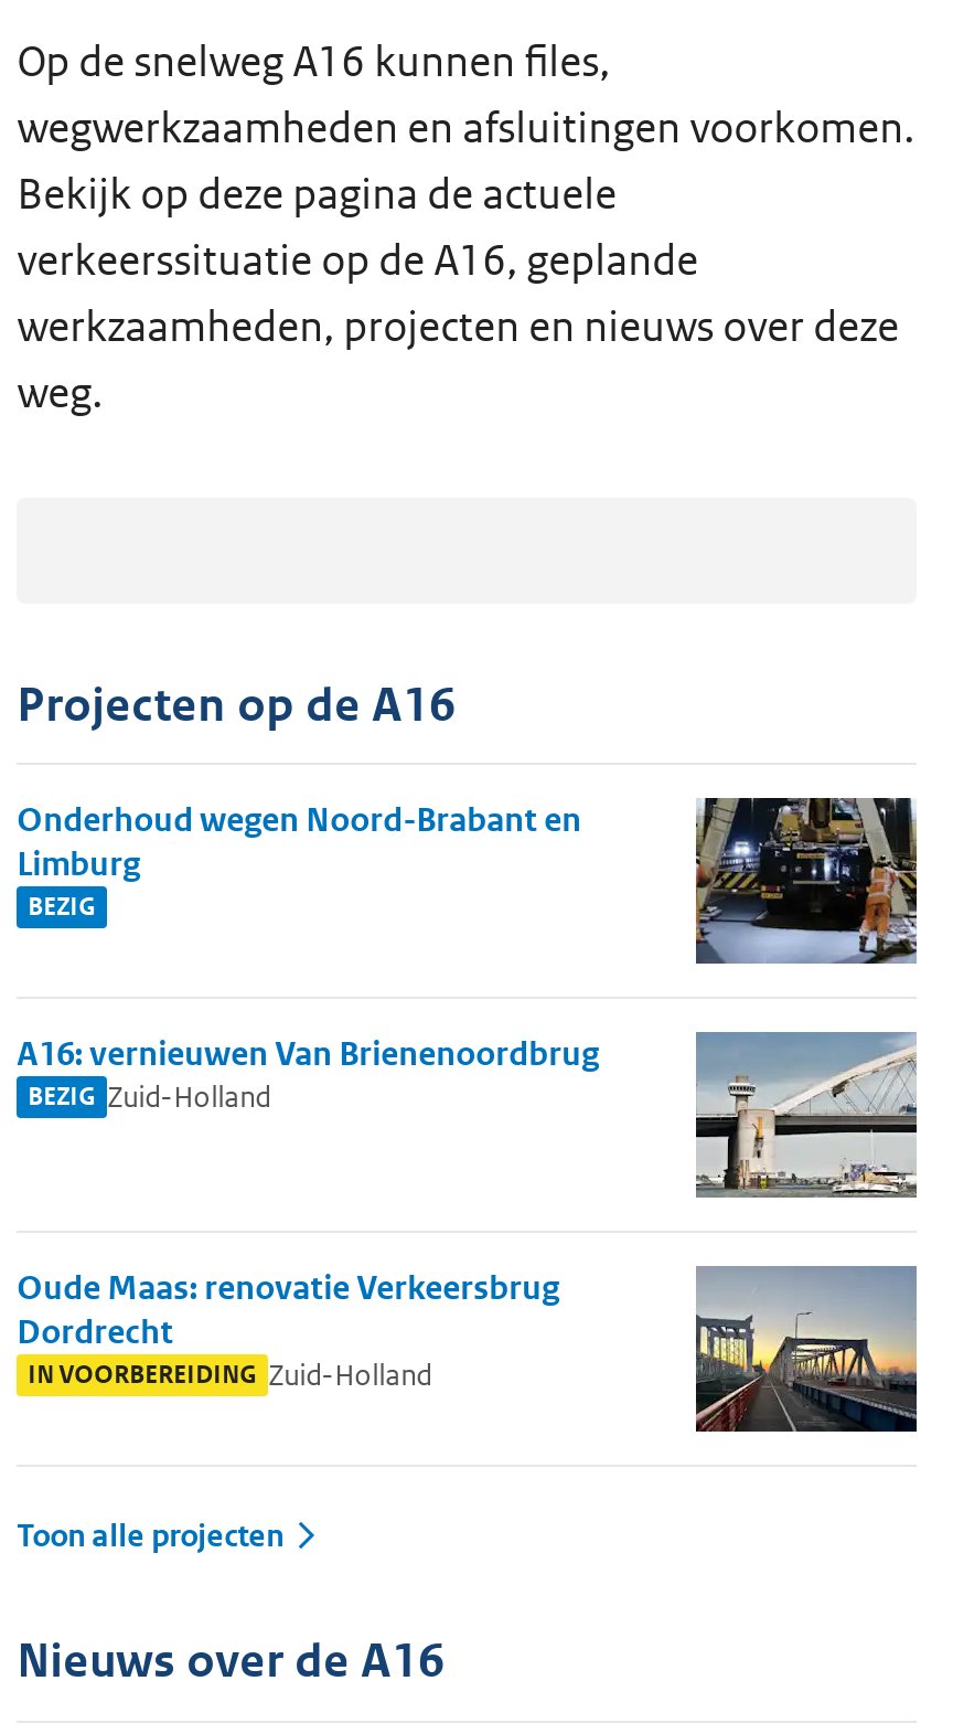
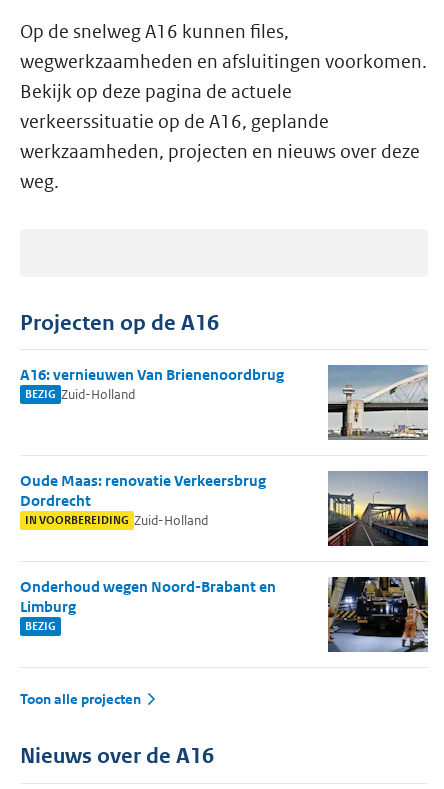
moved [17,798,582,924] -> [20,577,276,634]: Onderhoud wegen Noord-Brabant en | Limburg | BEZIG
moved [17,1032,599,1394] -> [20,365,284,529]: A16: vernieuwen Van Brienenoordbrug | BEZIG Zuid-Holland | Oude Maas: renovatie Verkeersbrug | Dordrecht | IN VOORBEREIDING Zuid-Holland

